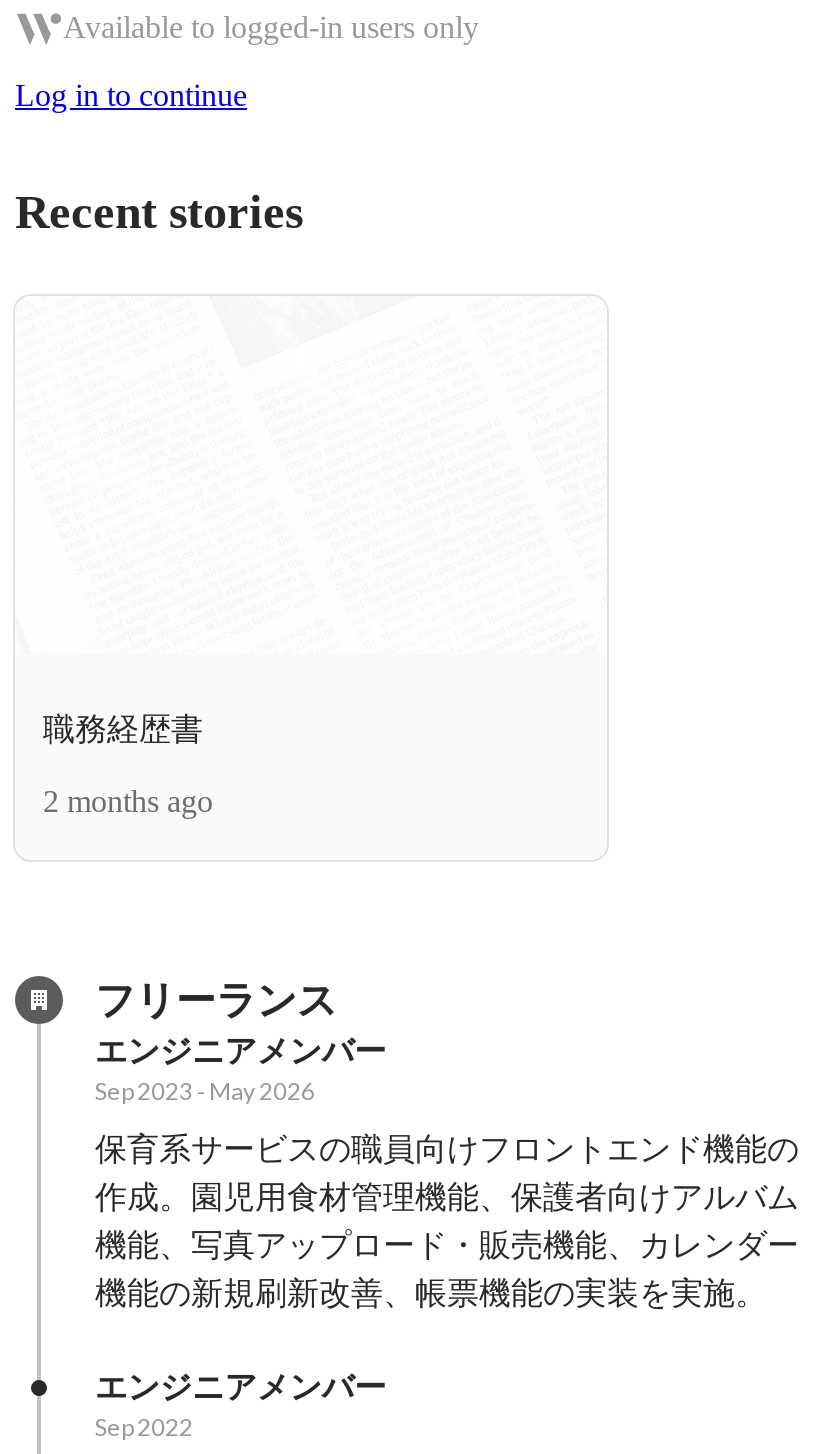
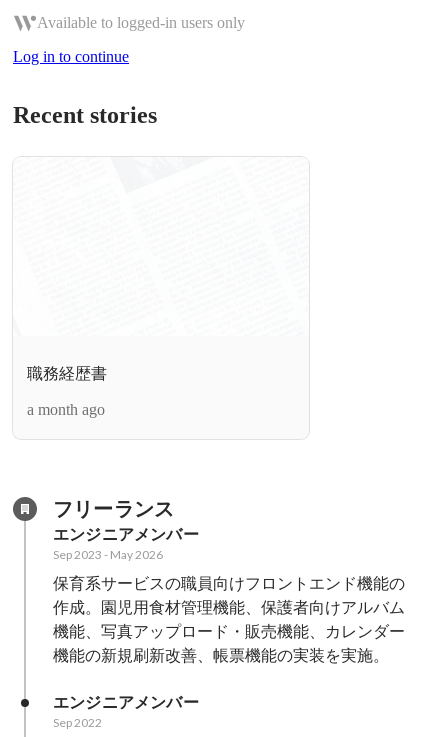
[43,785,213,819] 2 months ago -> [27,401,105,418] a month ago

